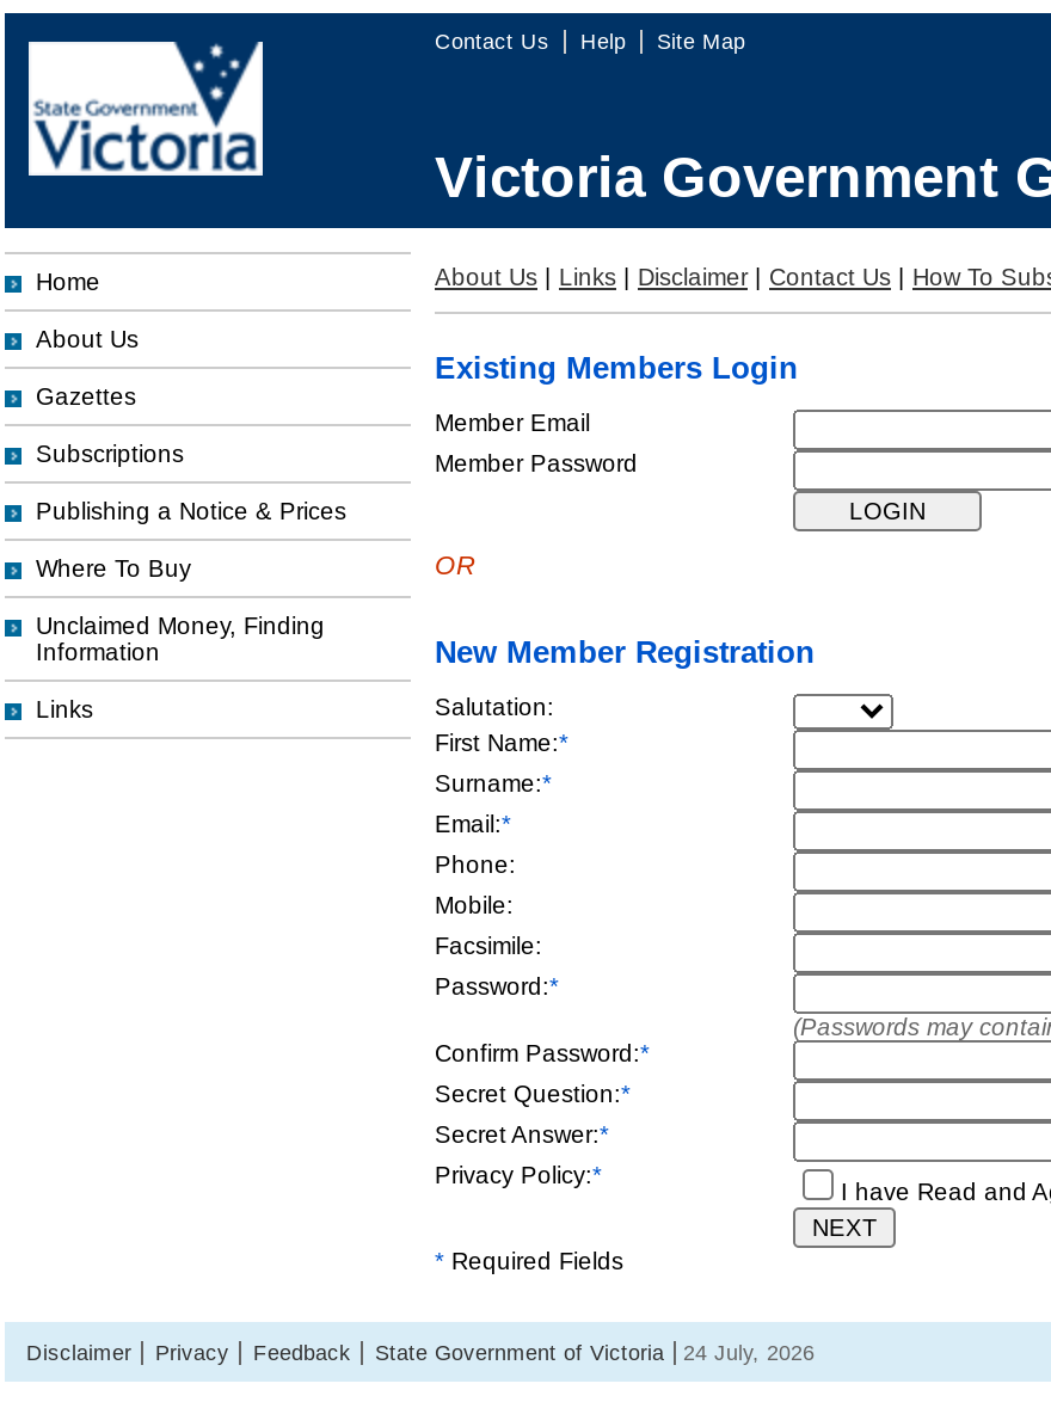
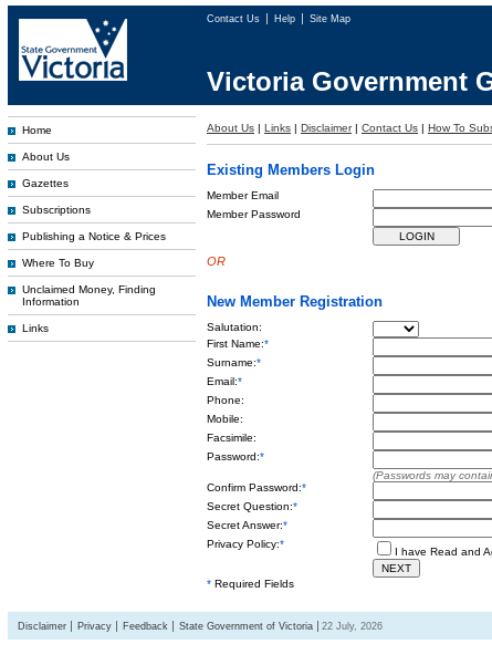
[26,1341,815,1365] Disclaimer Privacy Feedback State Government of Victoria 24 July, 2026 -> [18,621,383,632] Disclaimer Privacy Feedback State Government of Victoria 22 July, 2026

